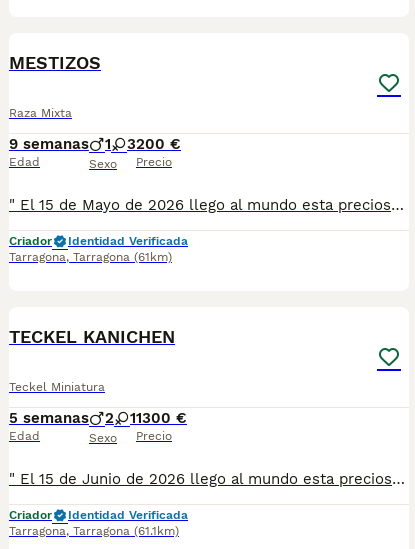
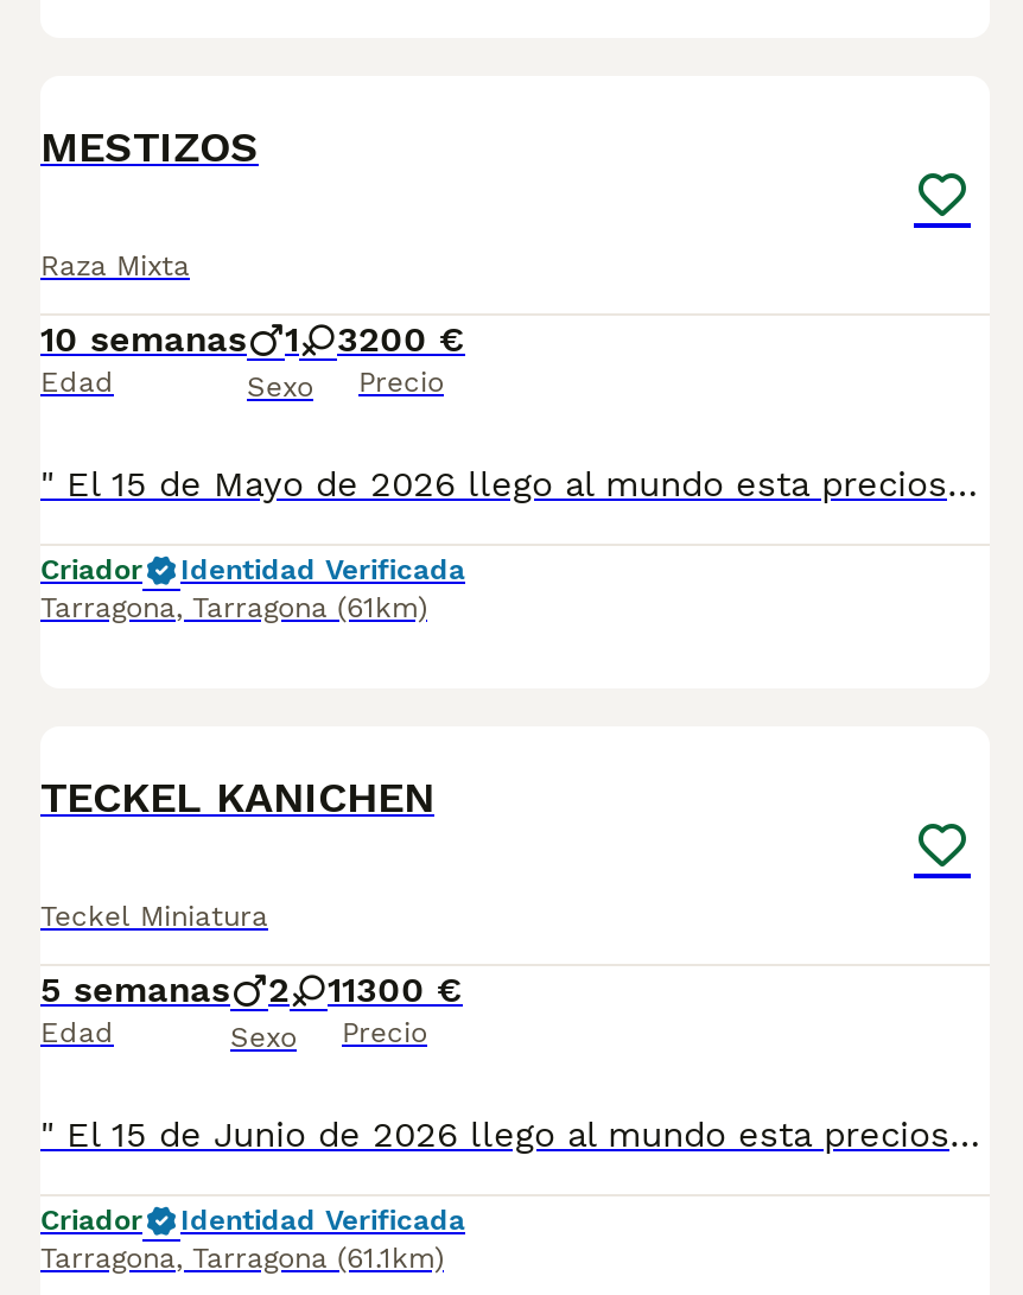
[9,135,181,153] 9 semanas 1 3 200 € -> [40,318,465,361] 10 semanas 1 3 200 €

